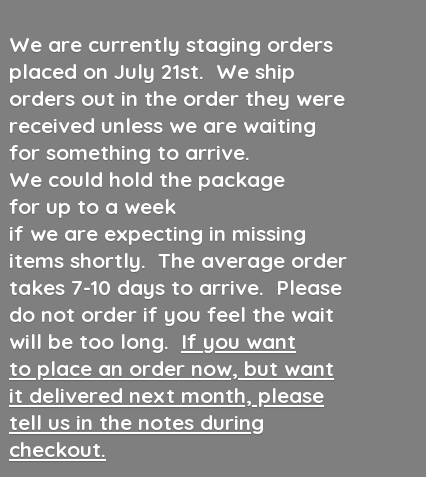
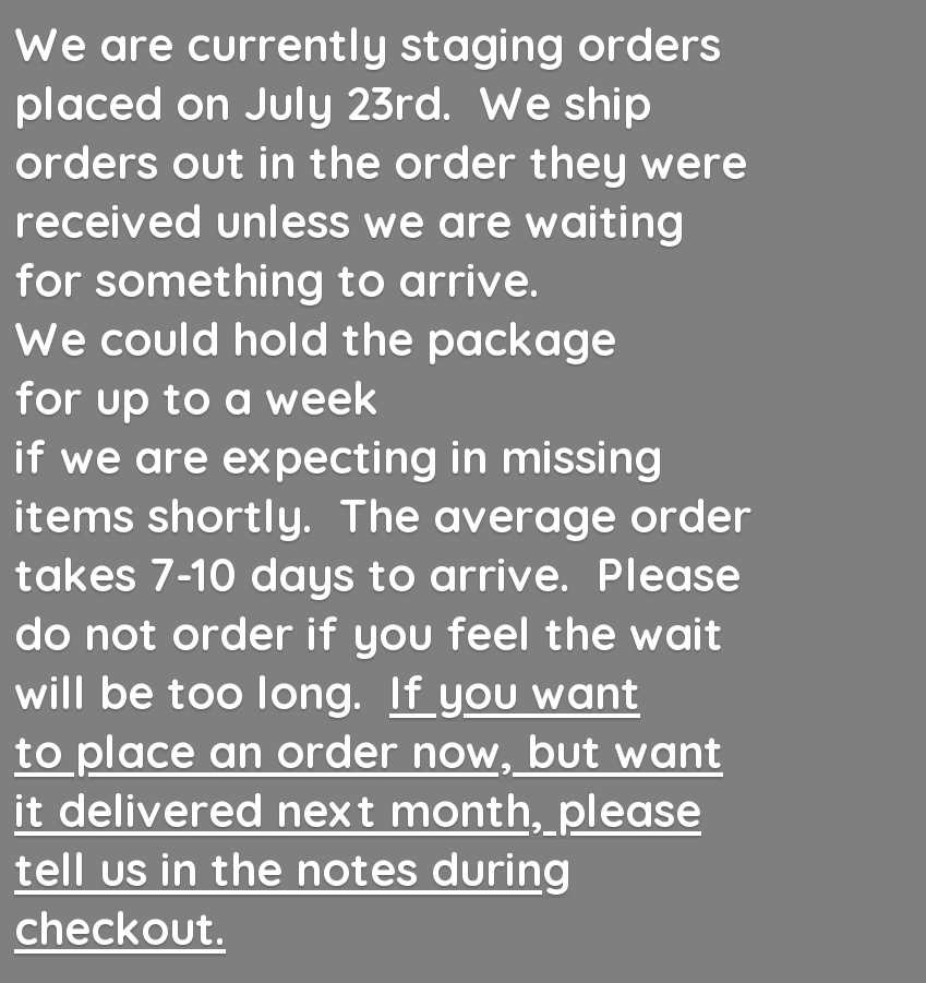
[9,58,295,84] placed on July 21st. We ship -> [14,73,651,130] placed on July 23rd. We ship

